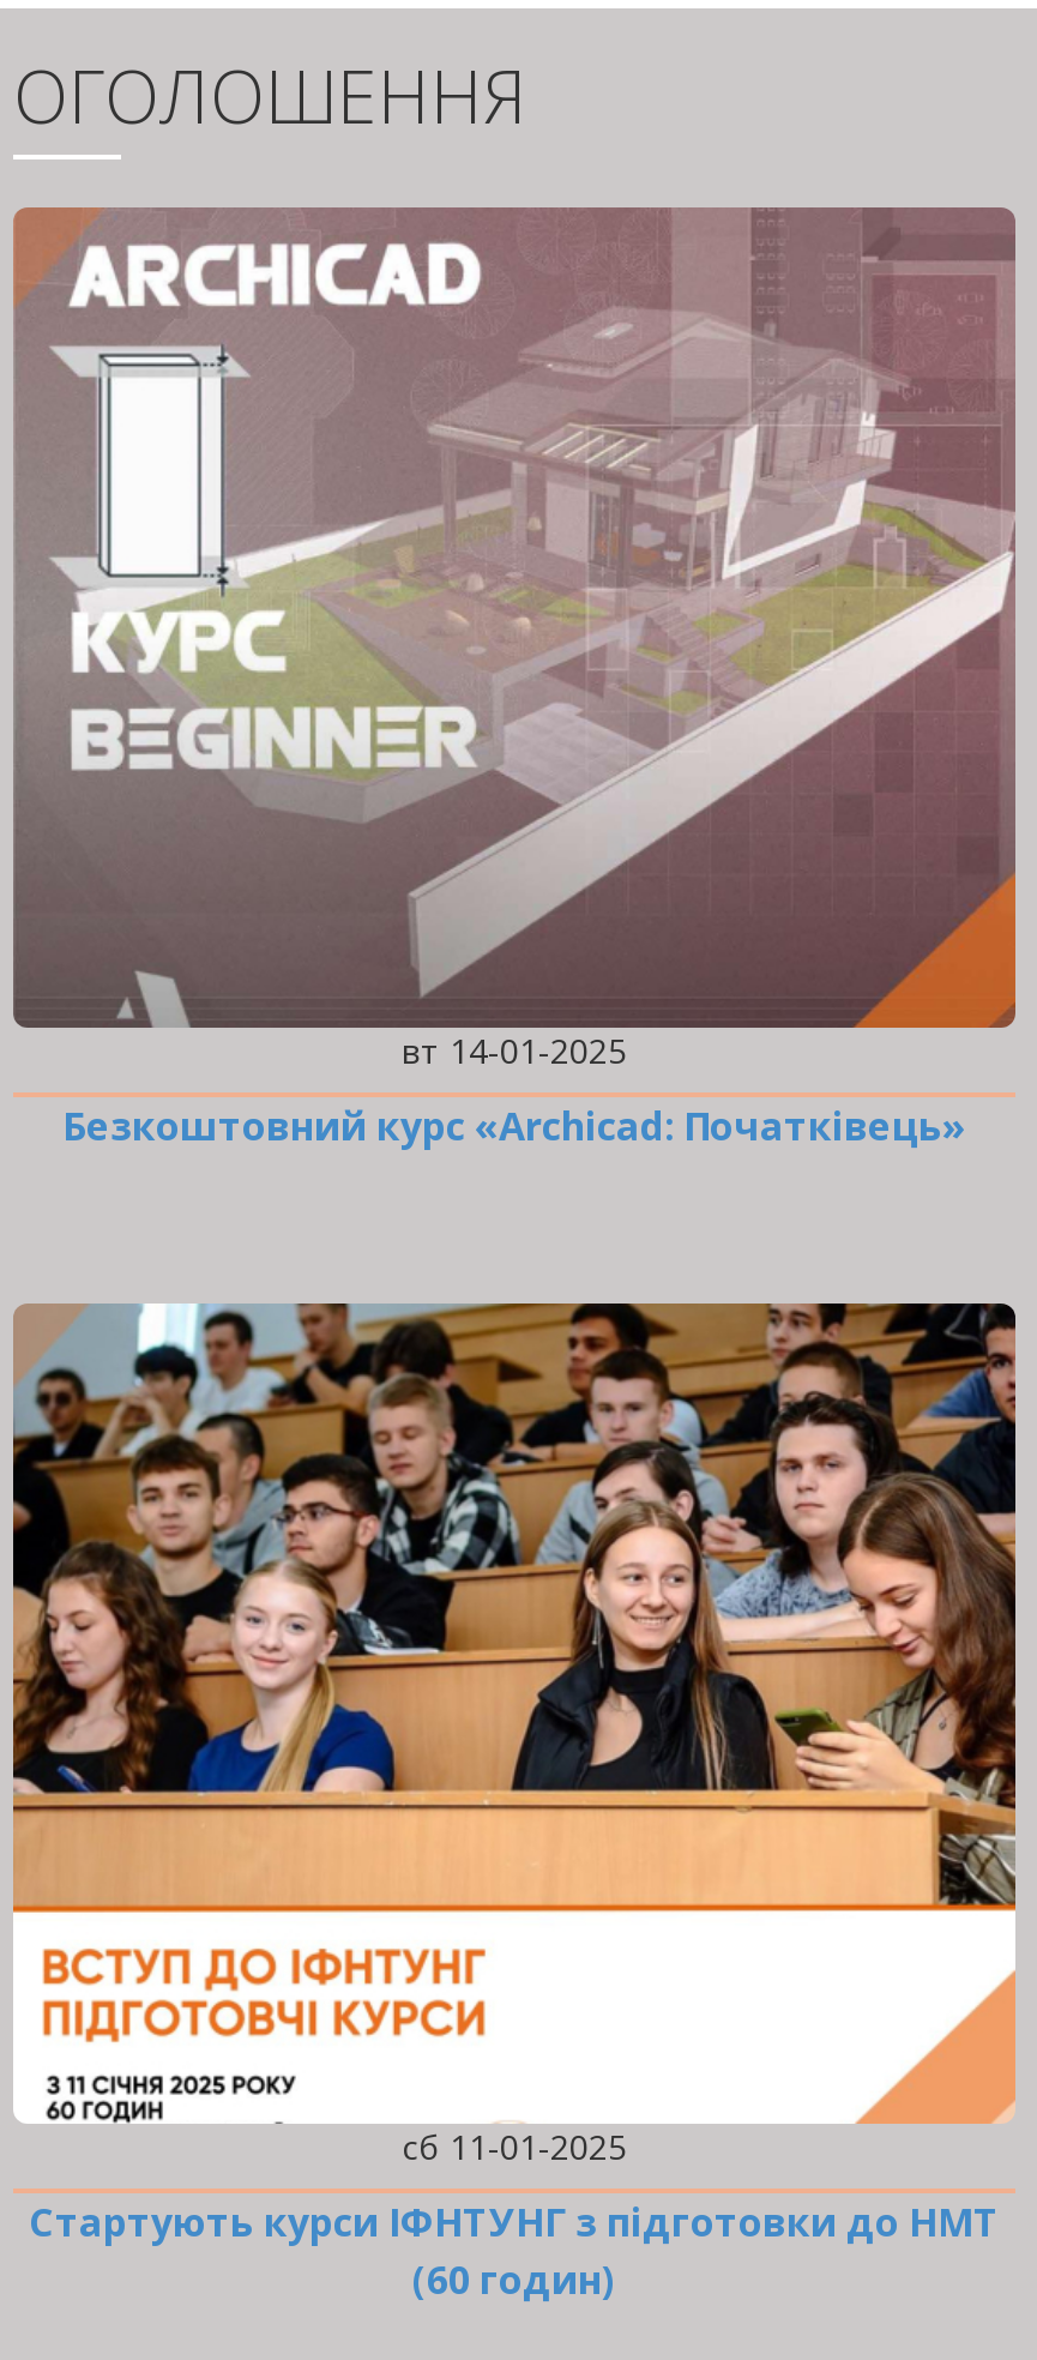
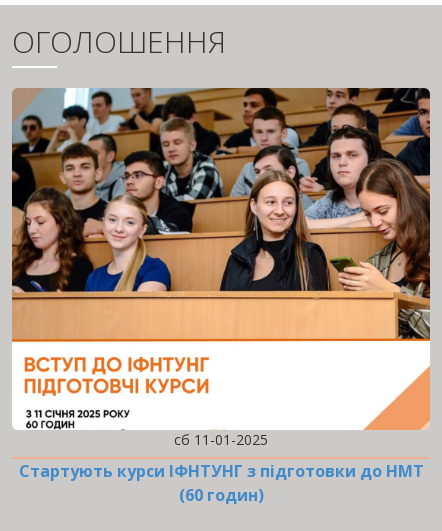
[11,207,1018,1152] [image] | вт 14-01-2025 | Безкоштовний курс «Archicad: Початківець» -> none

